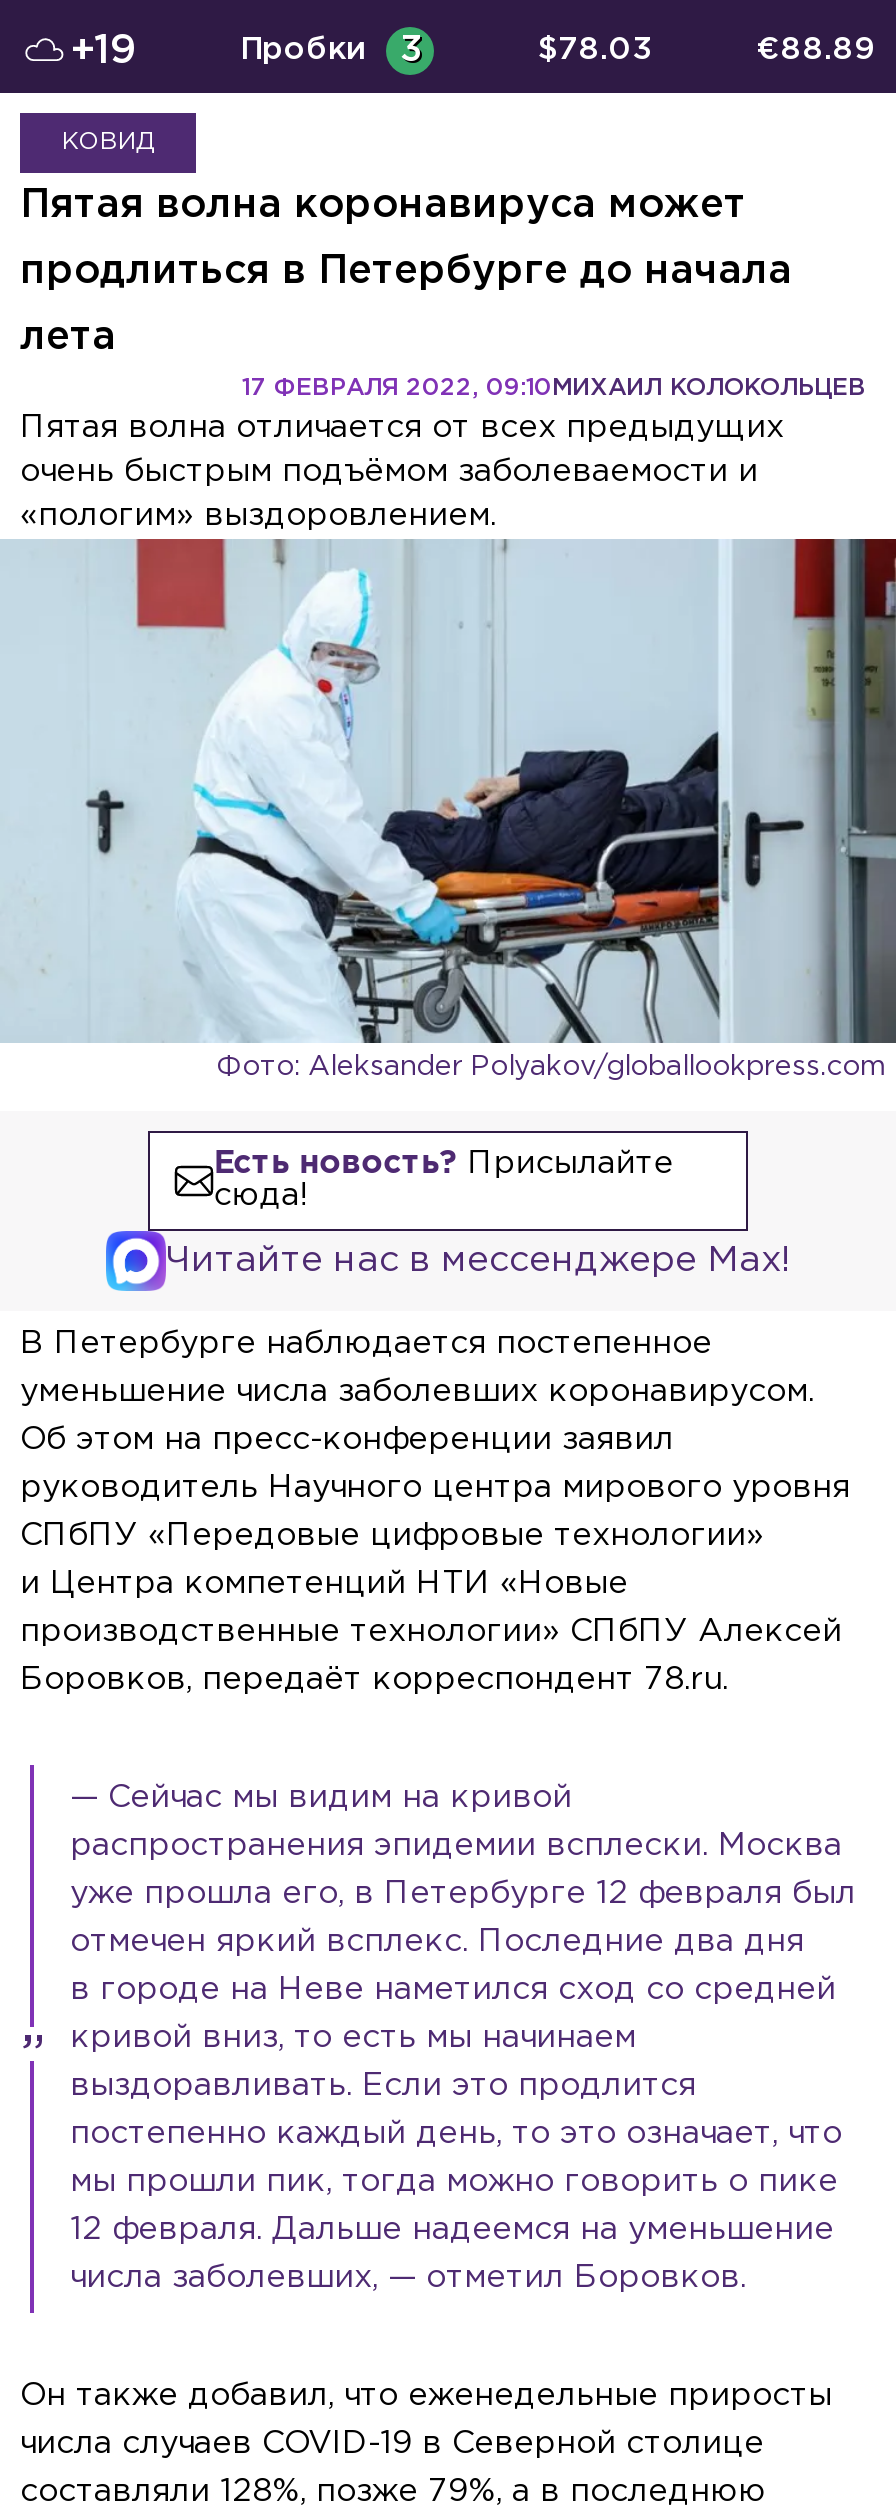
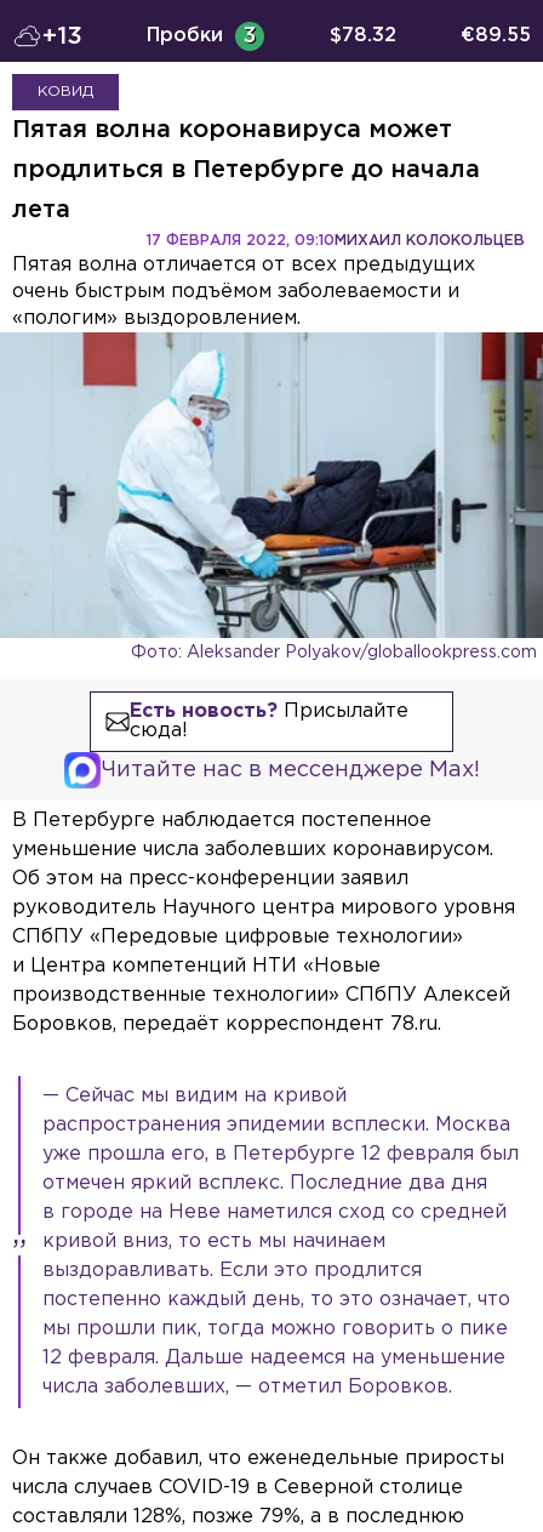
[70,33,136,69] +19 -> [42,25,82,47] +13
[538,35,652,65] $78.03 -> [329,27,396,45] $78.32
[756,35,876,65] €88.89 -> [461,27,531,45] €89.55

